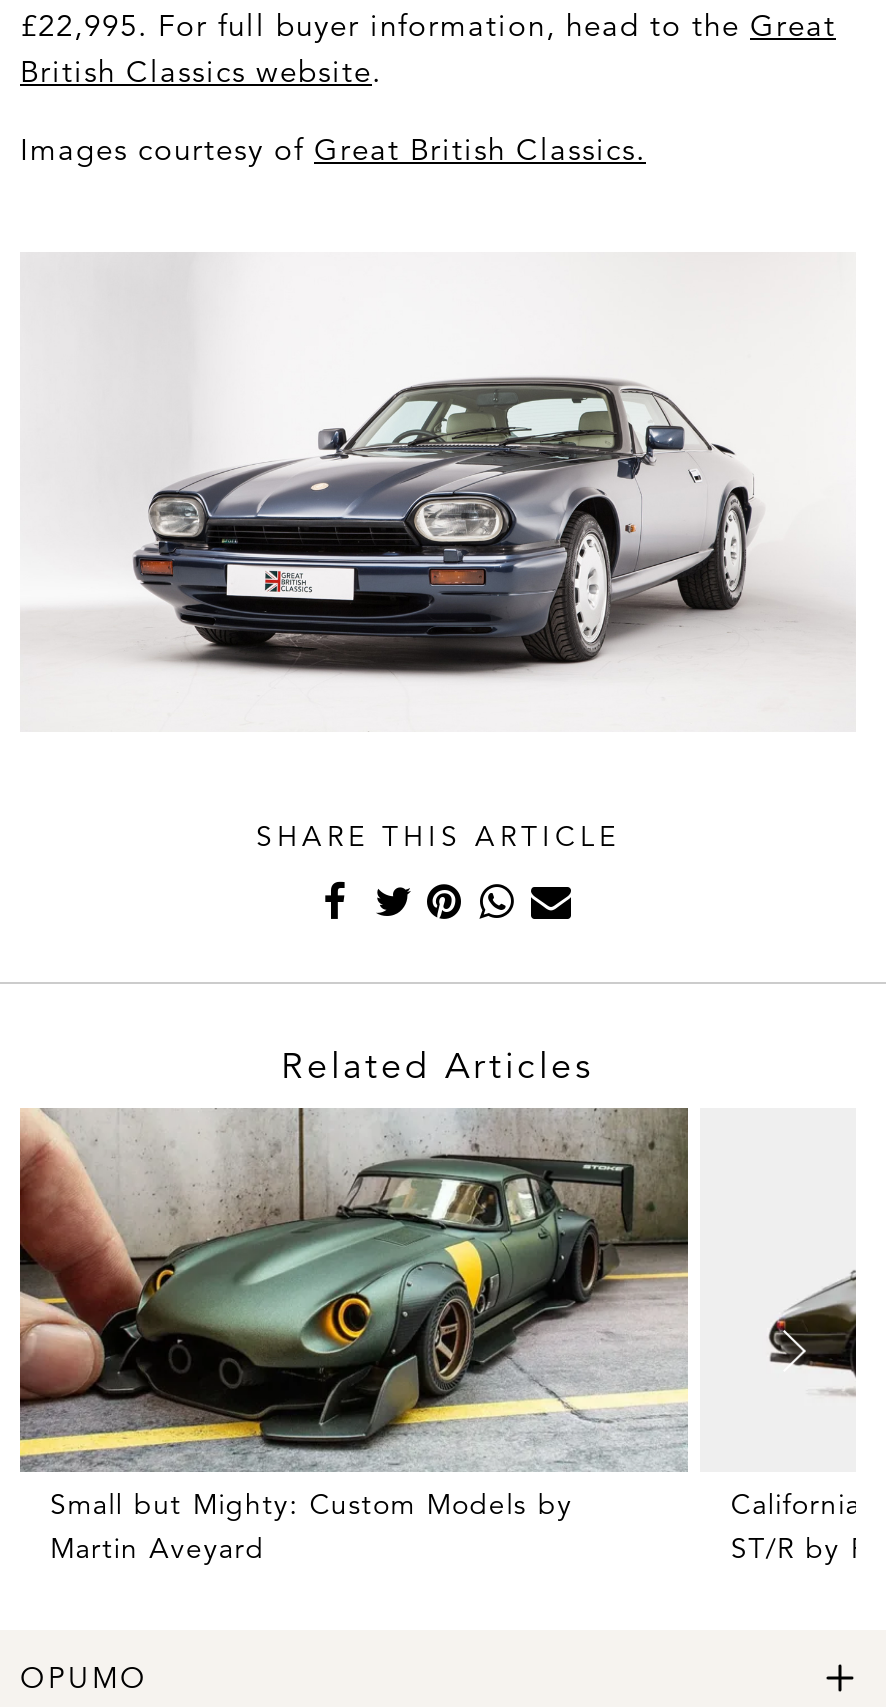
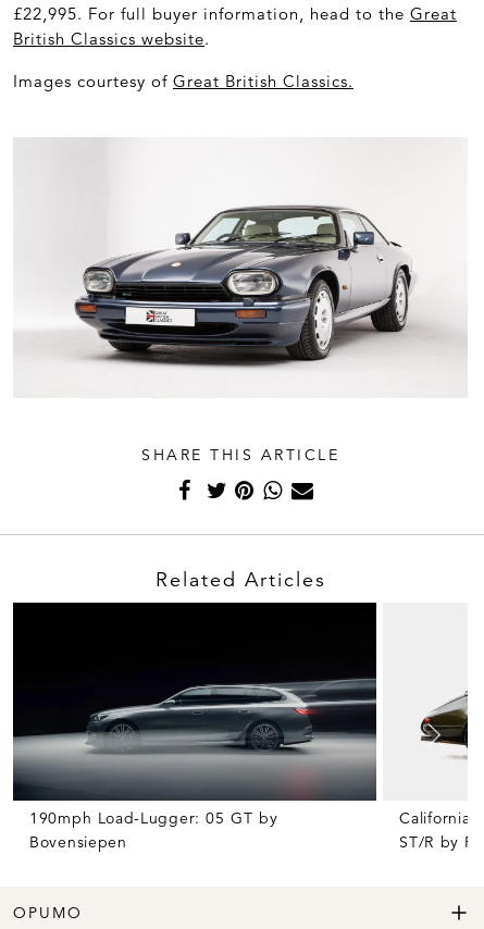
[18,1106,690,1566] [image] | Small but Mighty: Custom Models by | Martin Aveyard -> [12,602,377,852] [image] | 190mph Load-Lugger: 05 GT by | Bovensiepen

